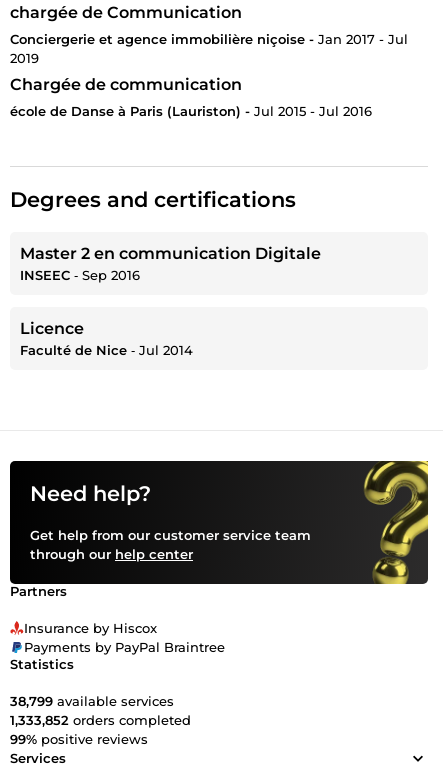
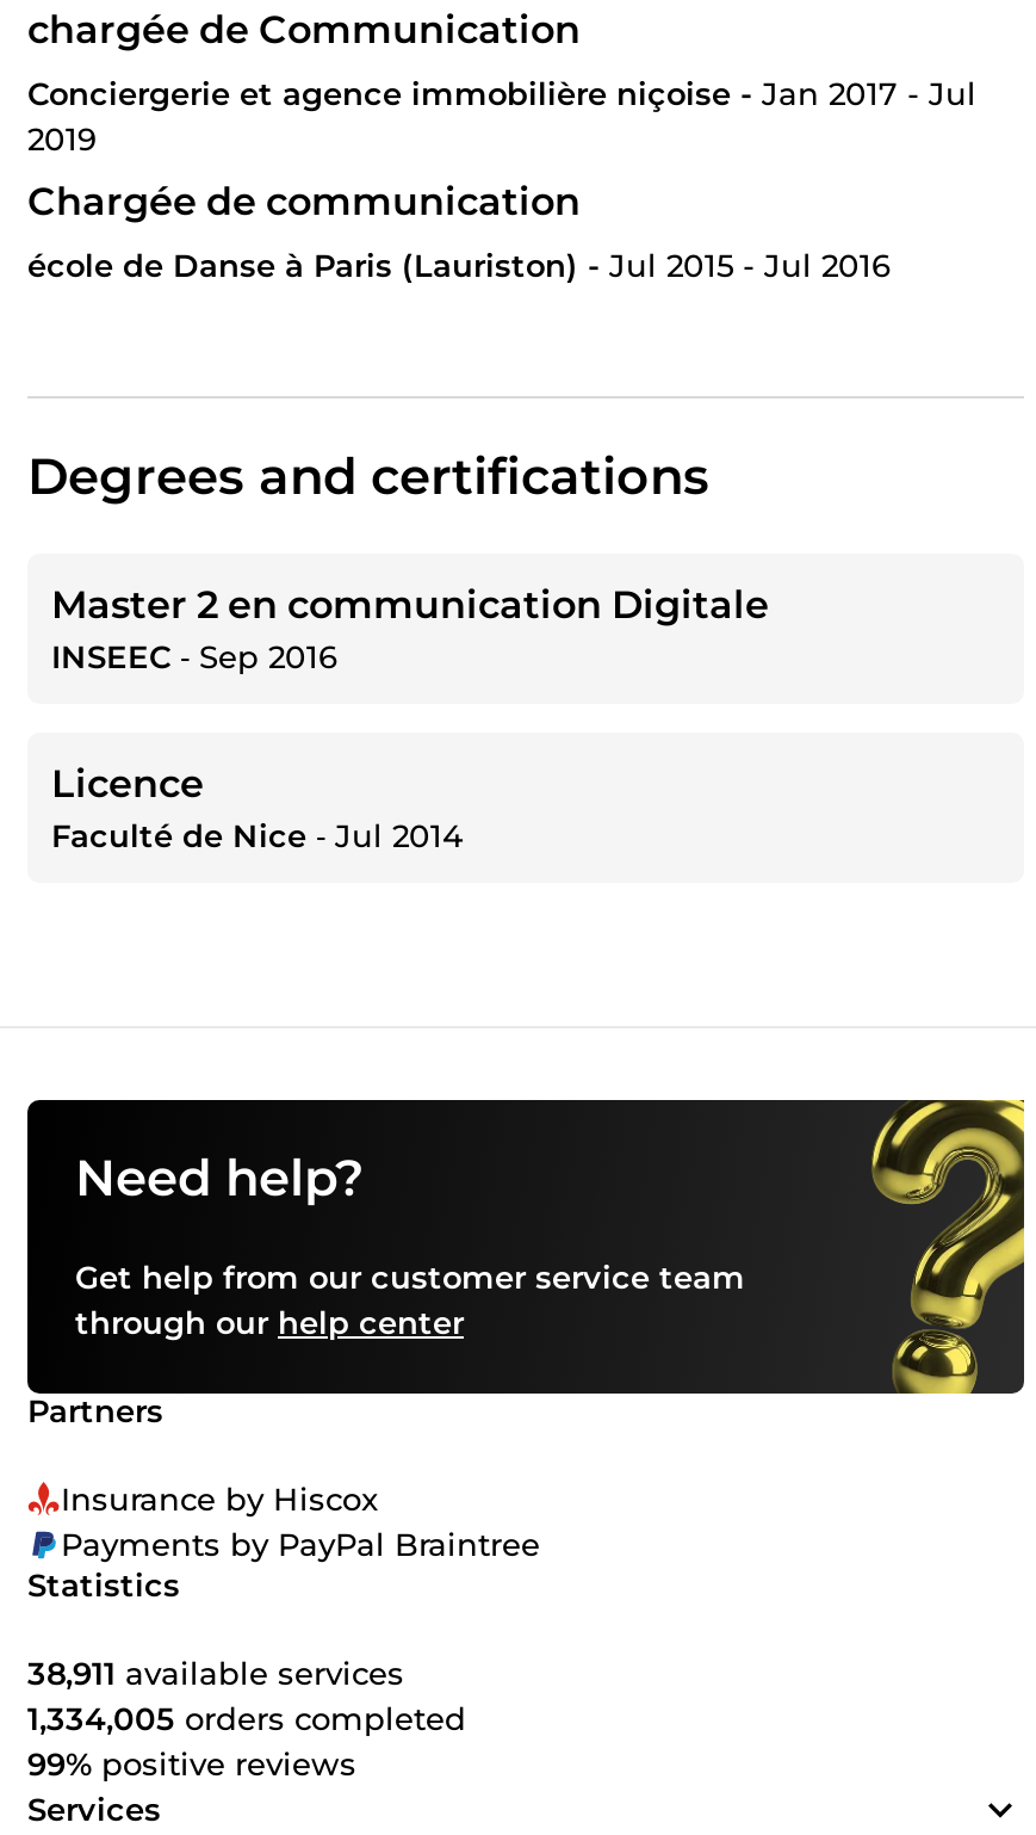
[10,692,174,708] 38,799 available services -> [27,1652,404,1691] 38,911 available services
[10,711,191,727] 1,333,852 orders completed -> [27,1698,466,1736] 1,334,005 orders completed

